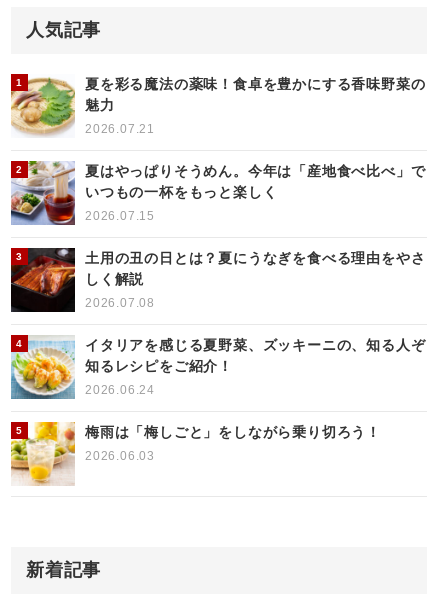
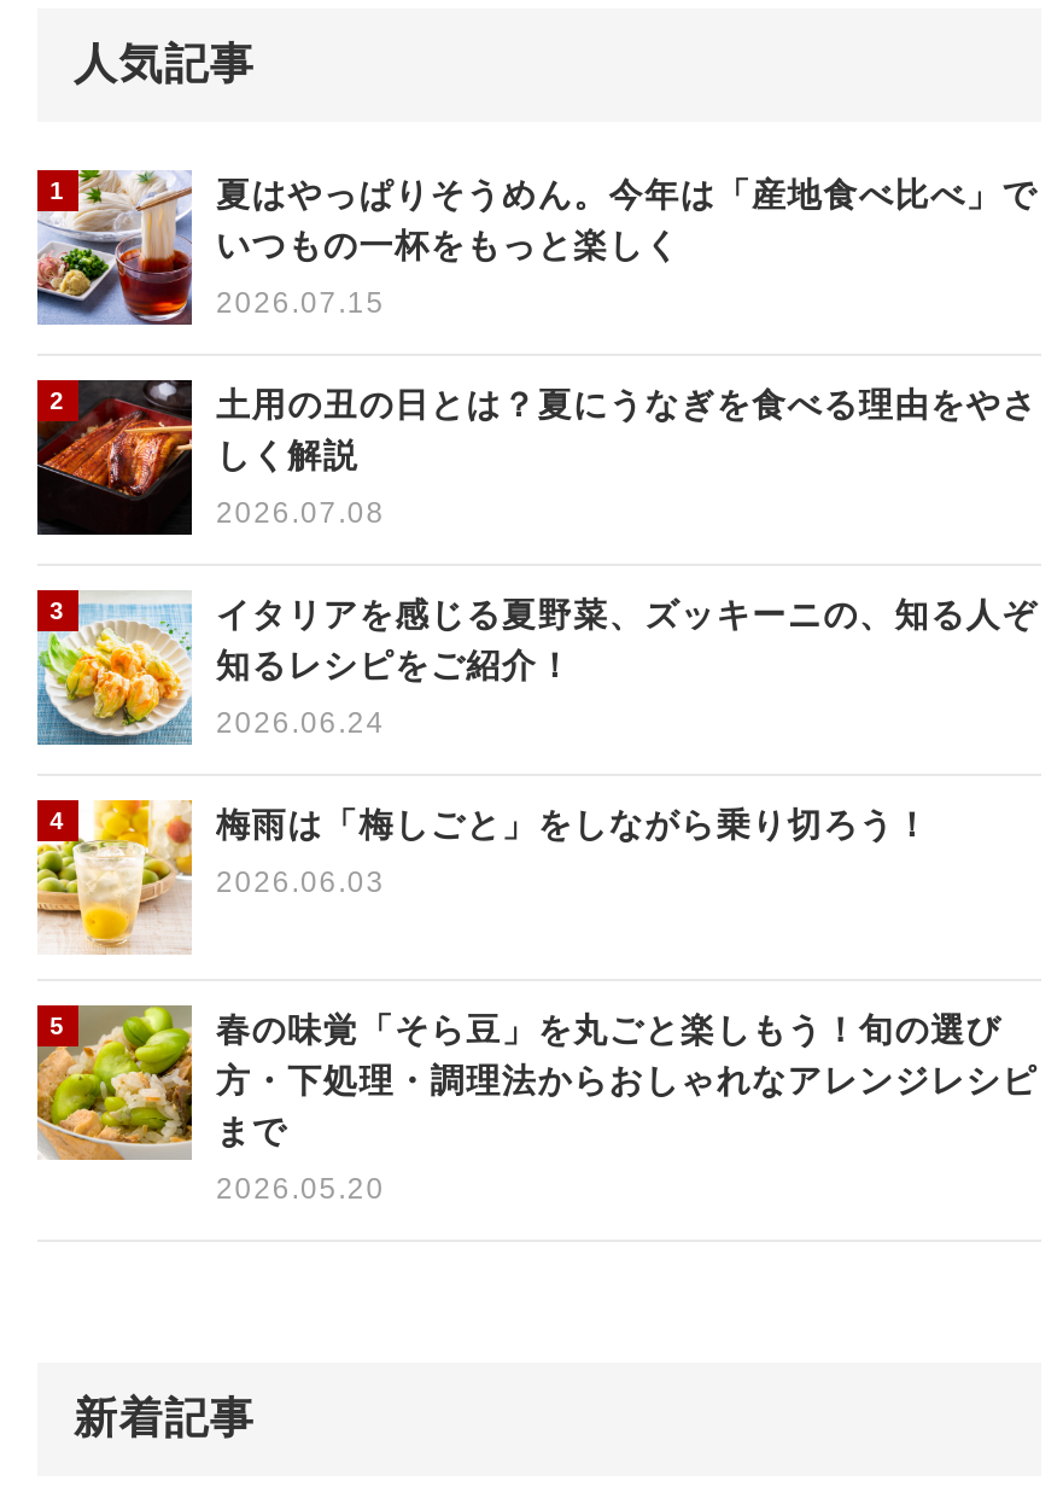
[11,73,425,136] [image] | 夏を彩る魔法の薬味！食卓を豊かにする香味野菜の | 魅力 | 2026.07.21 -> none
moved [9,160,425,463] -> [33,167,1037,898]: [image] | 夏はやっぱりそうめん。今年は「産地食べ比べ」で | いつもの一杯をもっと楽しく | ... | 梅雨は「梅しごと」をしながら乗り切ろう！ | 2026.06.03
none -> [35,1002,1037,1205] [image] | 春の味覚「そら豆」を丸ごと楽しもう！旬の選び | 方・下処理・調理法からおしゃれなアレンジレシピ | まで | 2026.05.20

